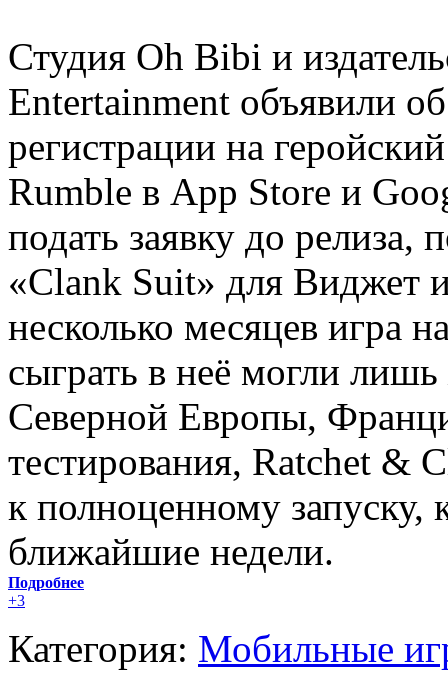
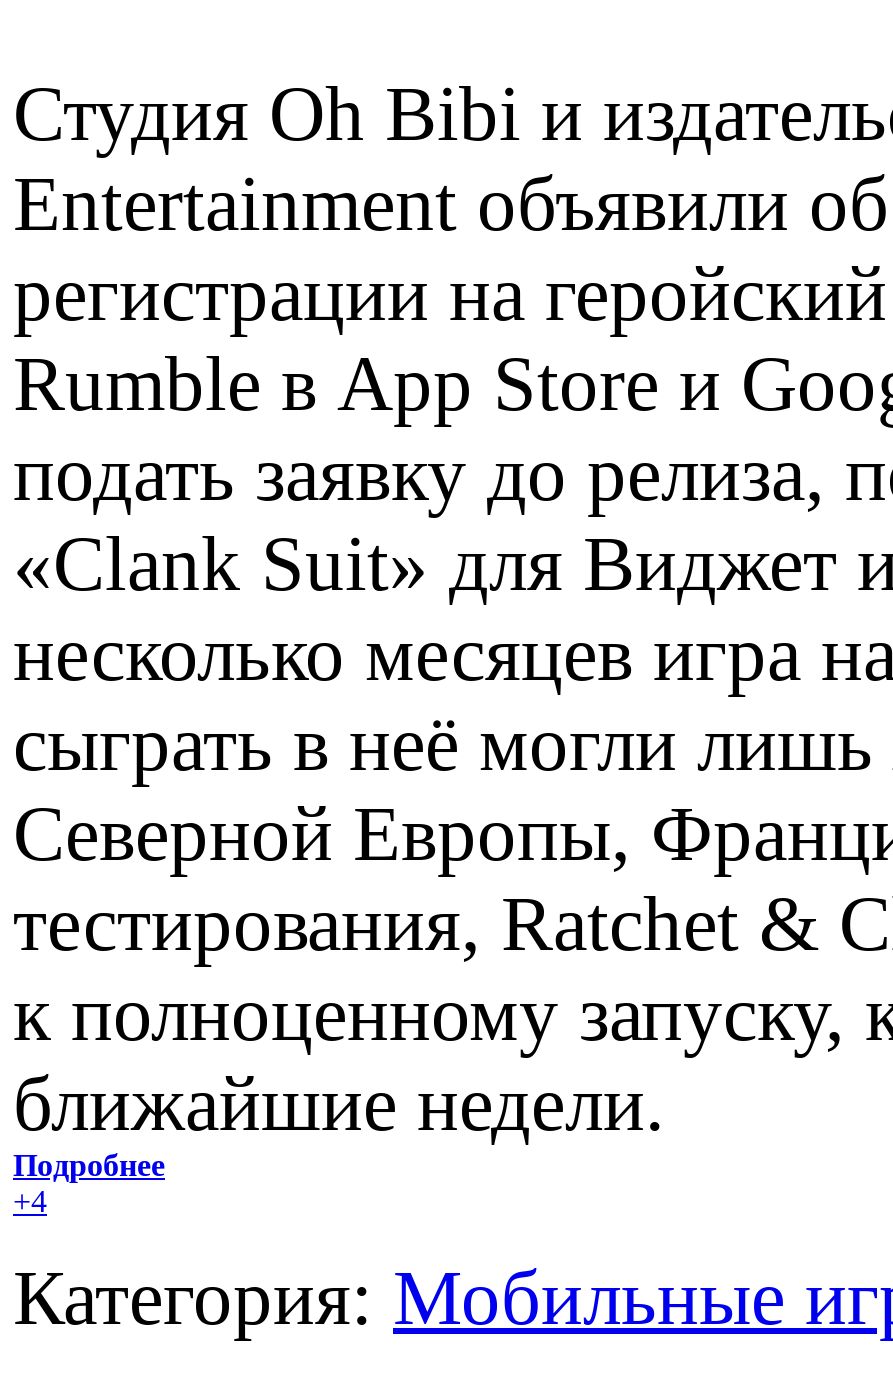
[8,592,25,609] +3 -> [13,1184,47,1218] +4

